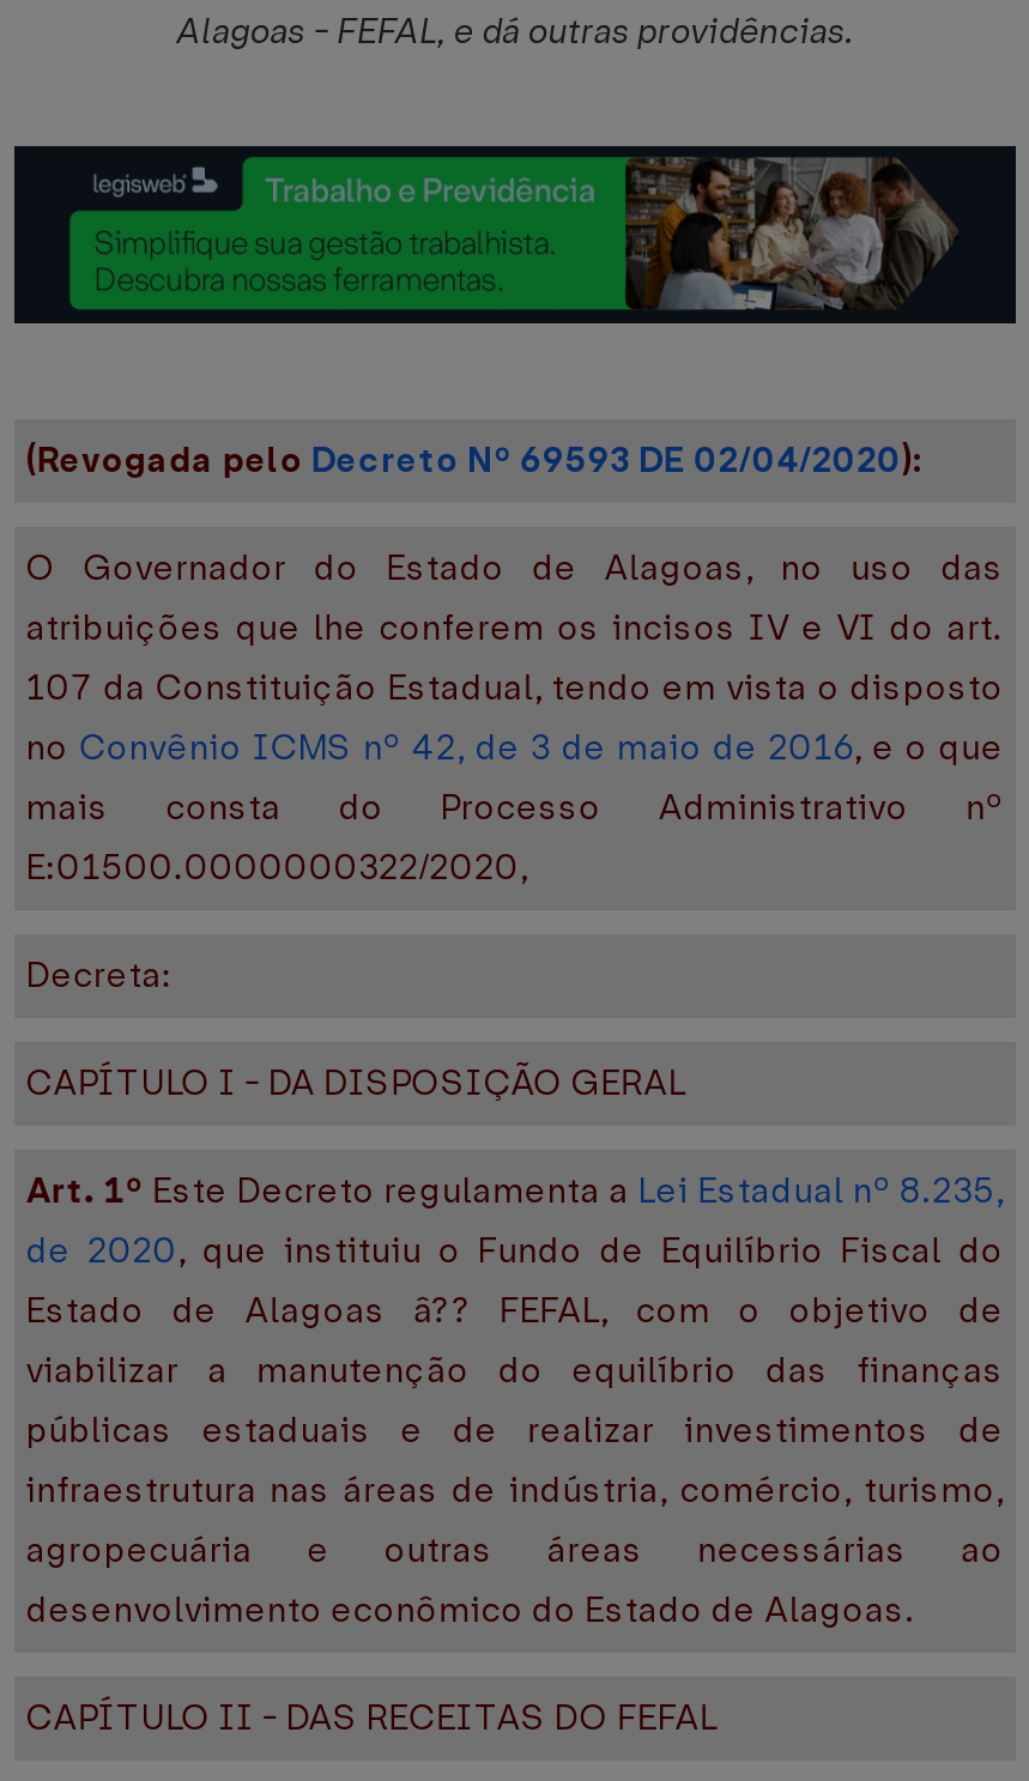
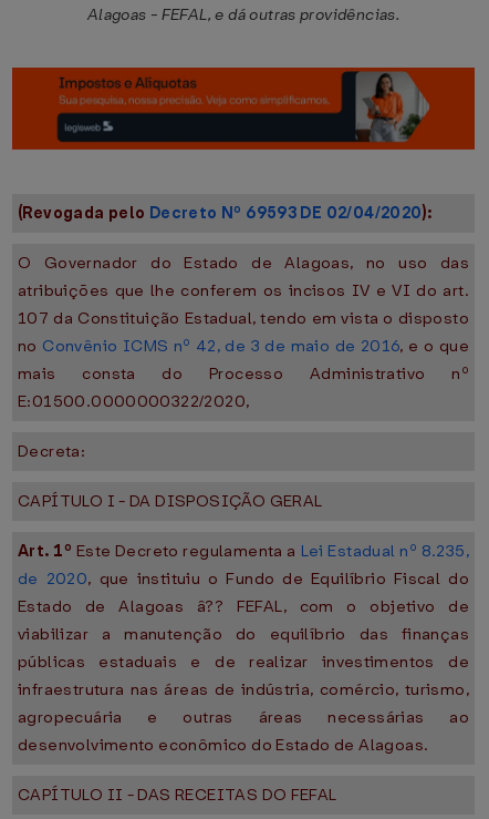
[12,144,1018,326] [image] -> [11,66,476,151] [image]

